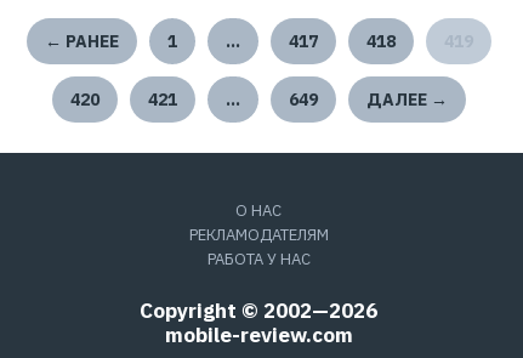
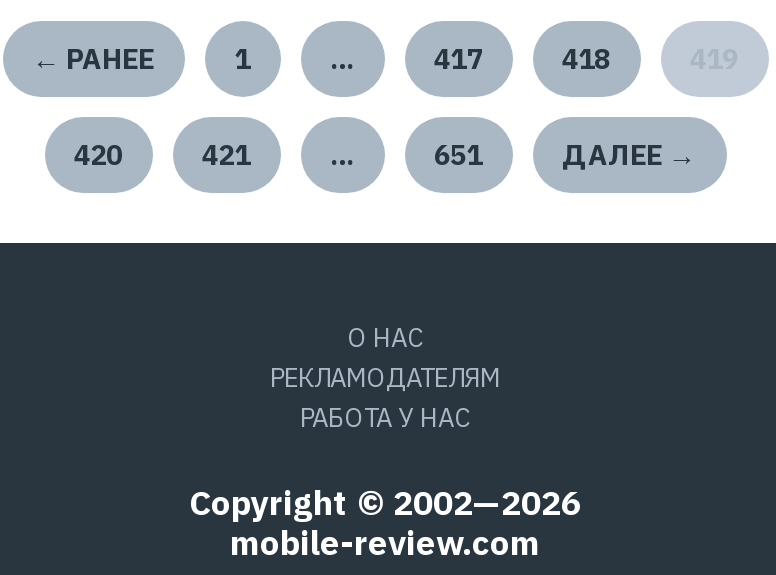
[288,89,317,110] 649 -> [434,137,482,173] 651

